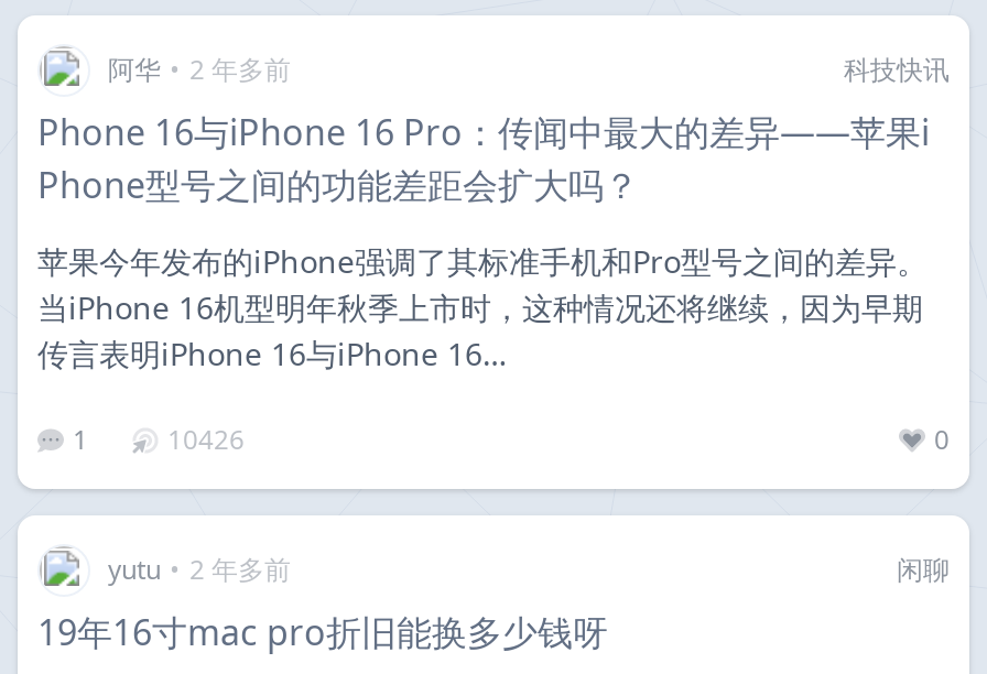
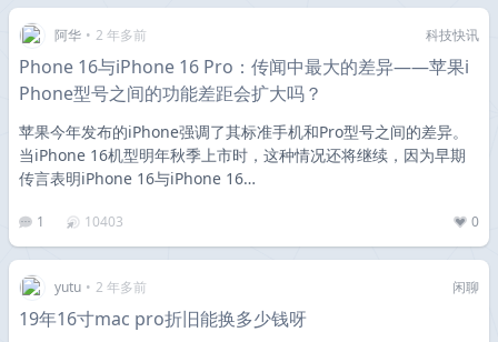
[167,420,245,458] 10426 -> [84,212,123,231] 10403

